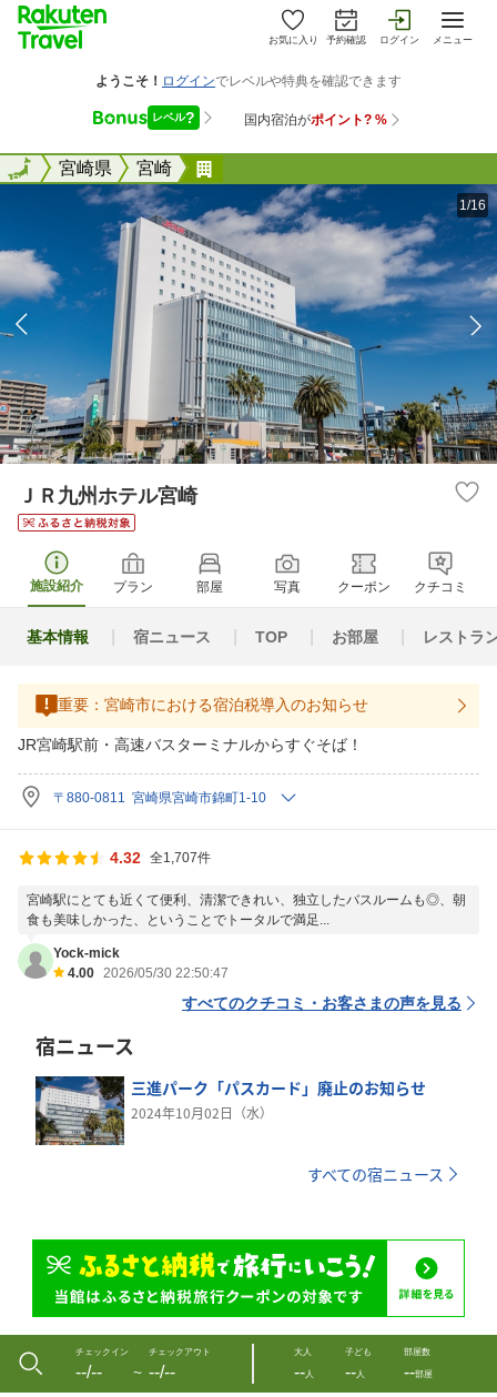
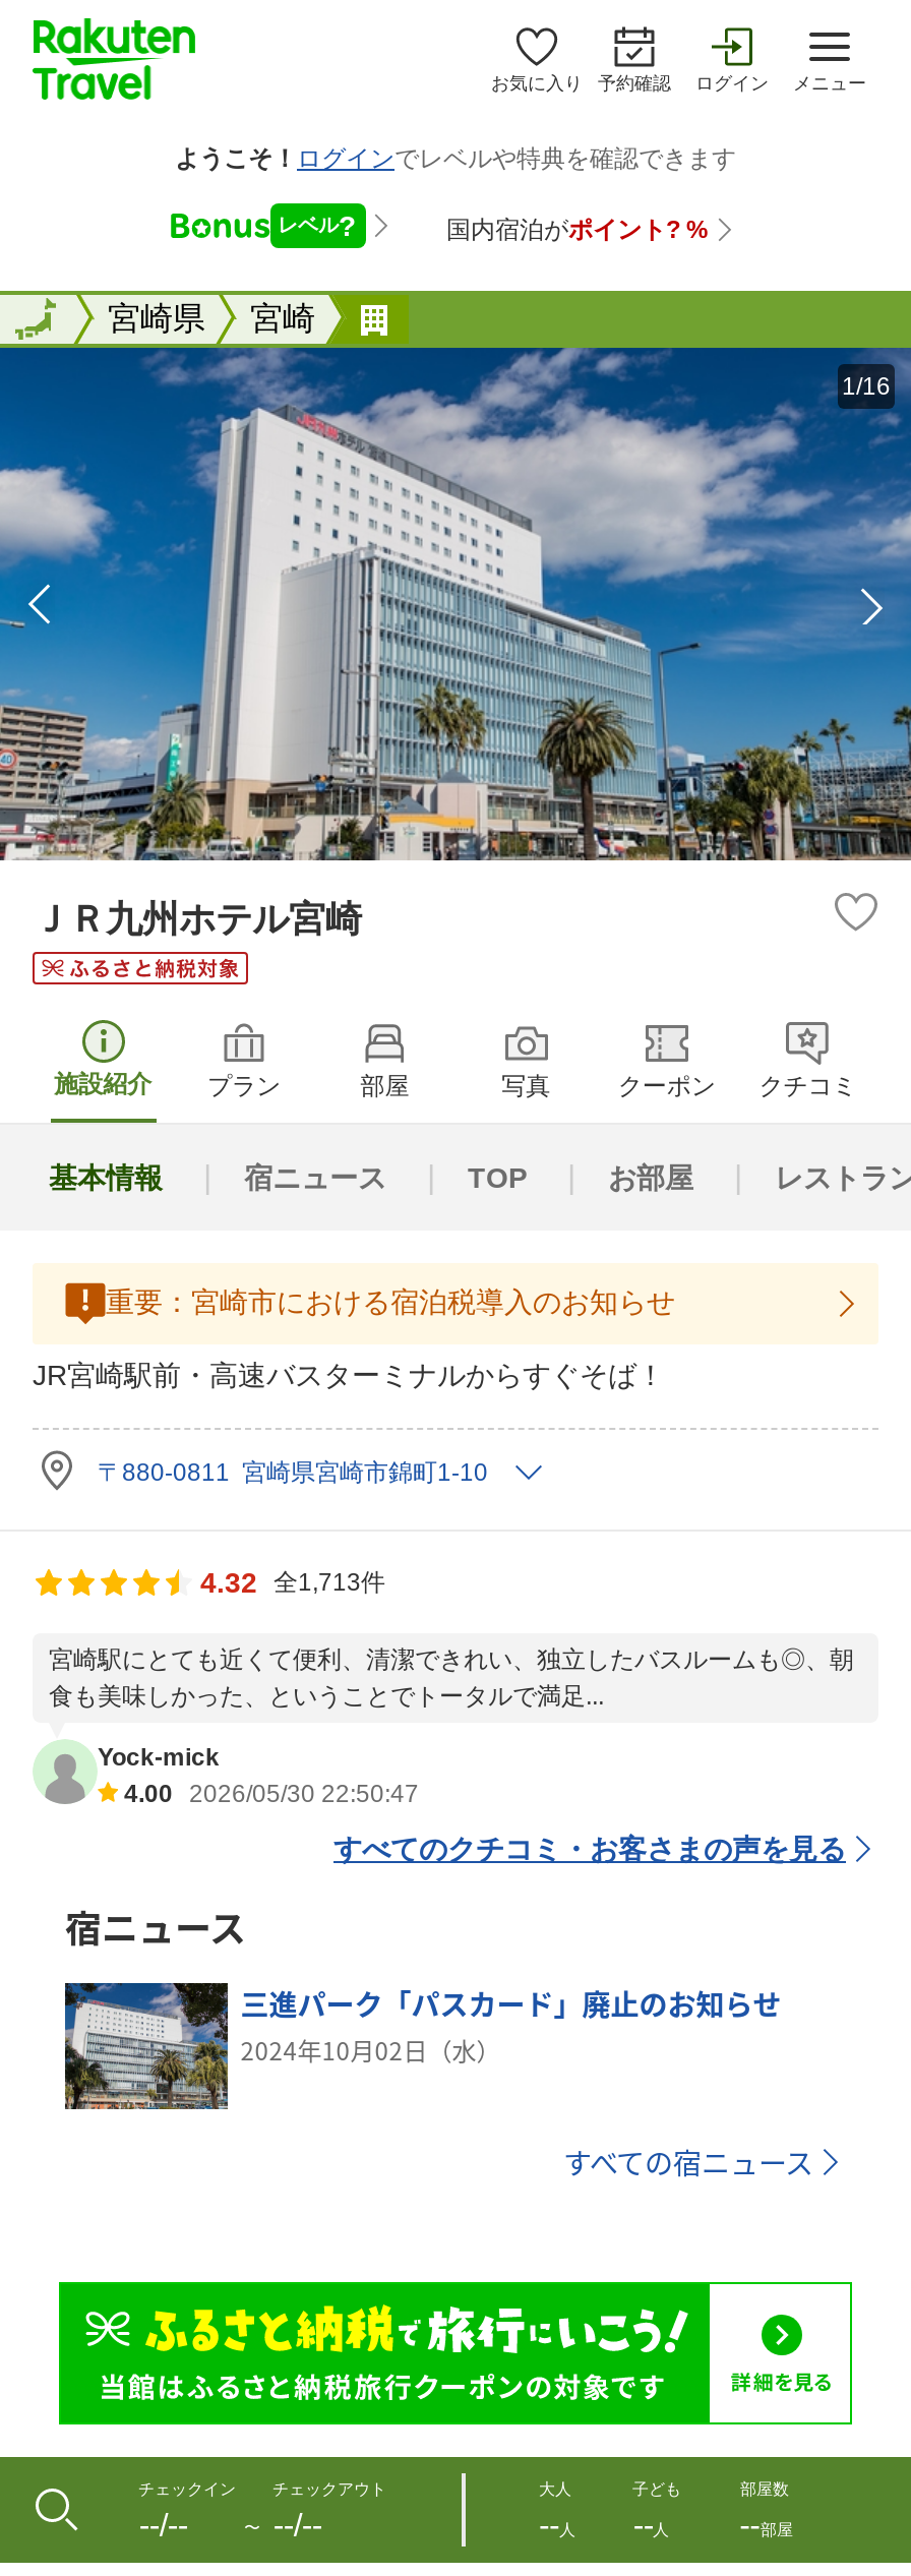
[109,849,210,867] 4.32 全1,707件 -> [200,1566,385,1599] 4.32 全1,713件

